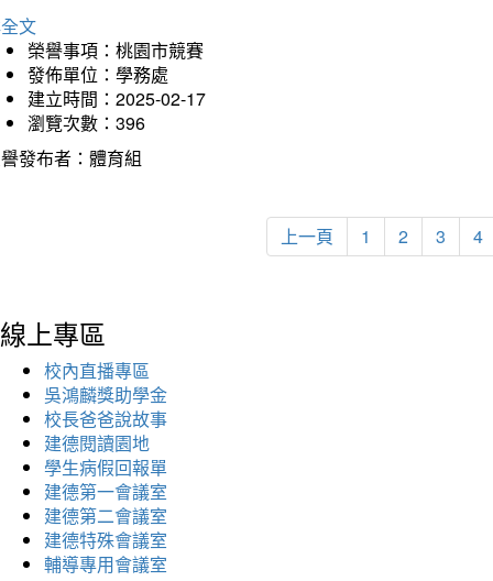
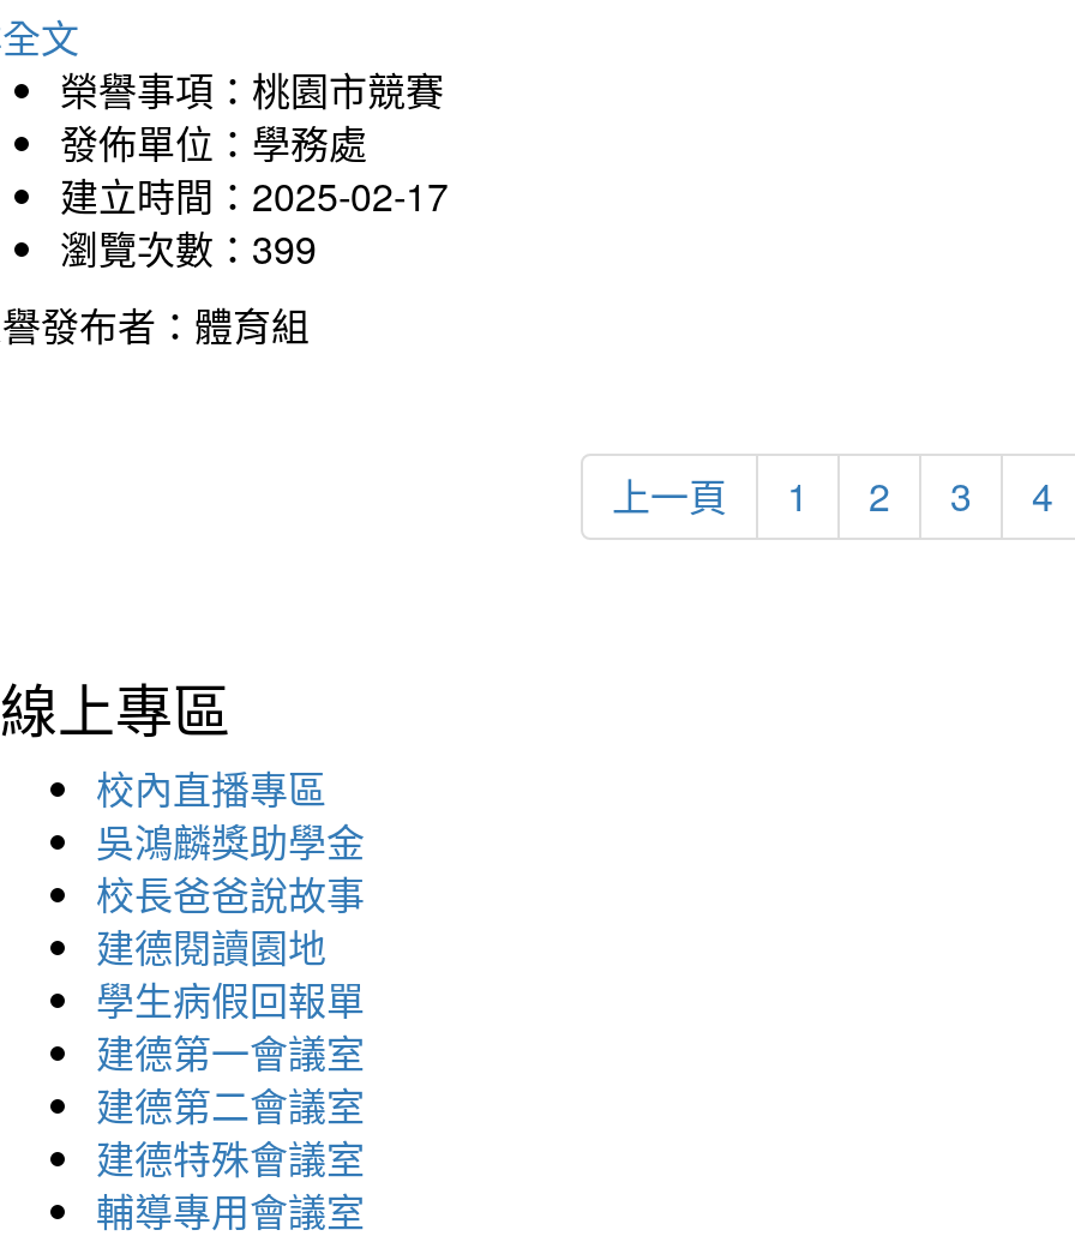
[28,110,145,135] 瀏覽次數：396 -> [60,221,317,276] 瀏覽次數：399

